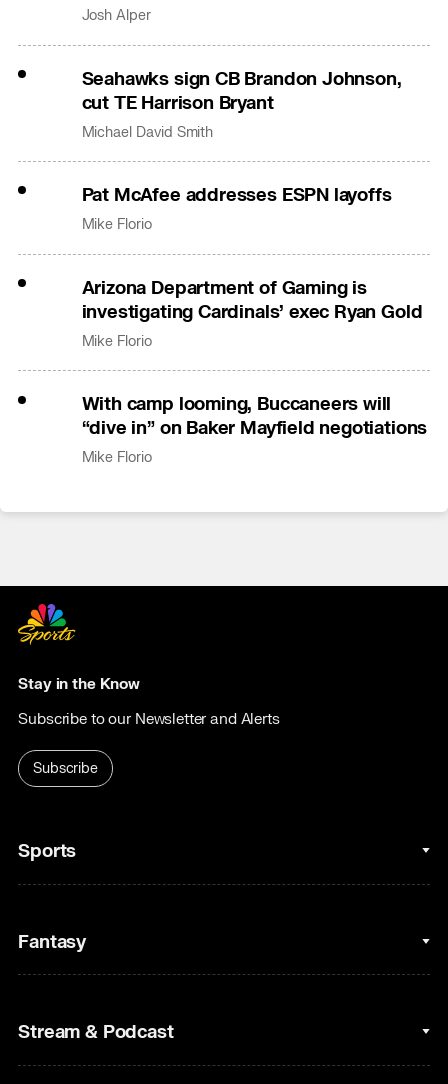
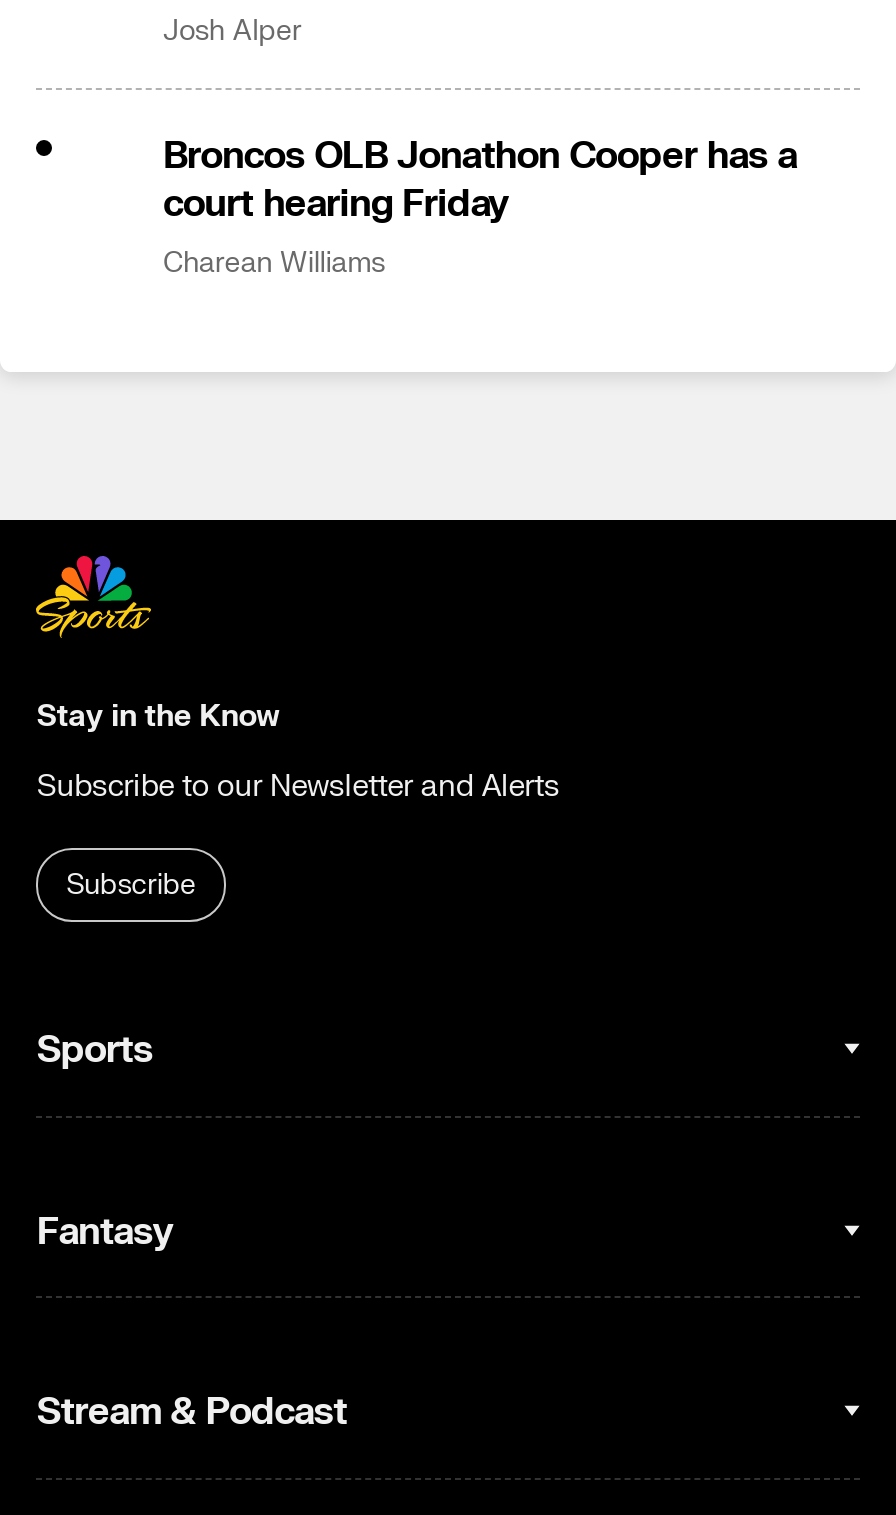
[81,66,427,466] Seahawks sign CB Brandon Johnson, | cut TE Harrison Bryant | Michael David Smith | Pat McAfee addresses ESPN layoffs | Mike Florio | Arizona Department of Gaming is | investigating Cardinals’ exec Ryan Gold | Mike Florio | With camp looming, Buccaneers will | “dive in” on Baker Mayfield negotiations | Mike Florio -> [163,132,797,280] Broncos OLB Jonathon Cooper has a | court hearing Friday | Charean Williams

